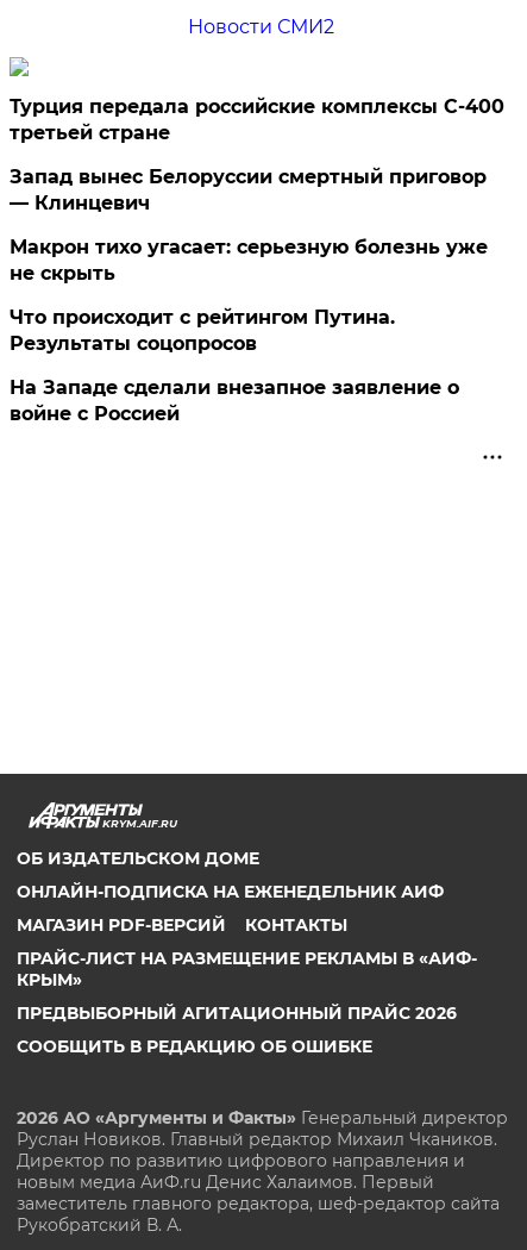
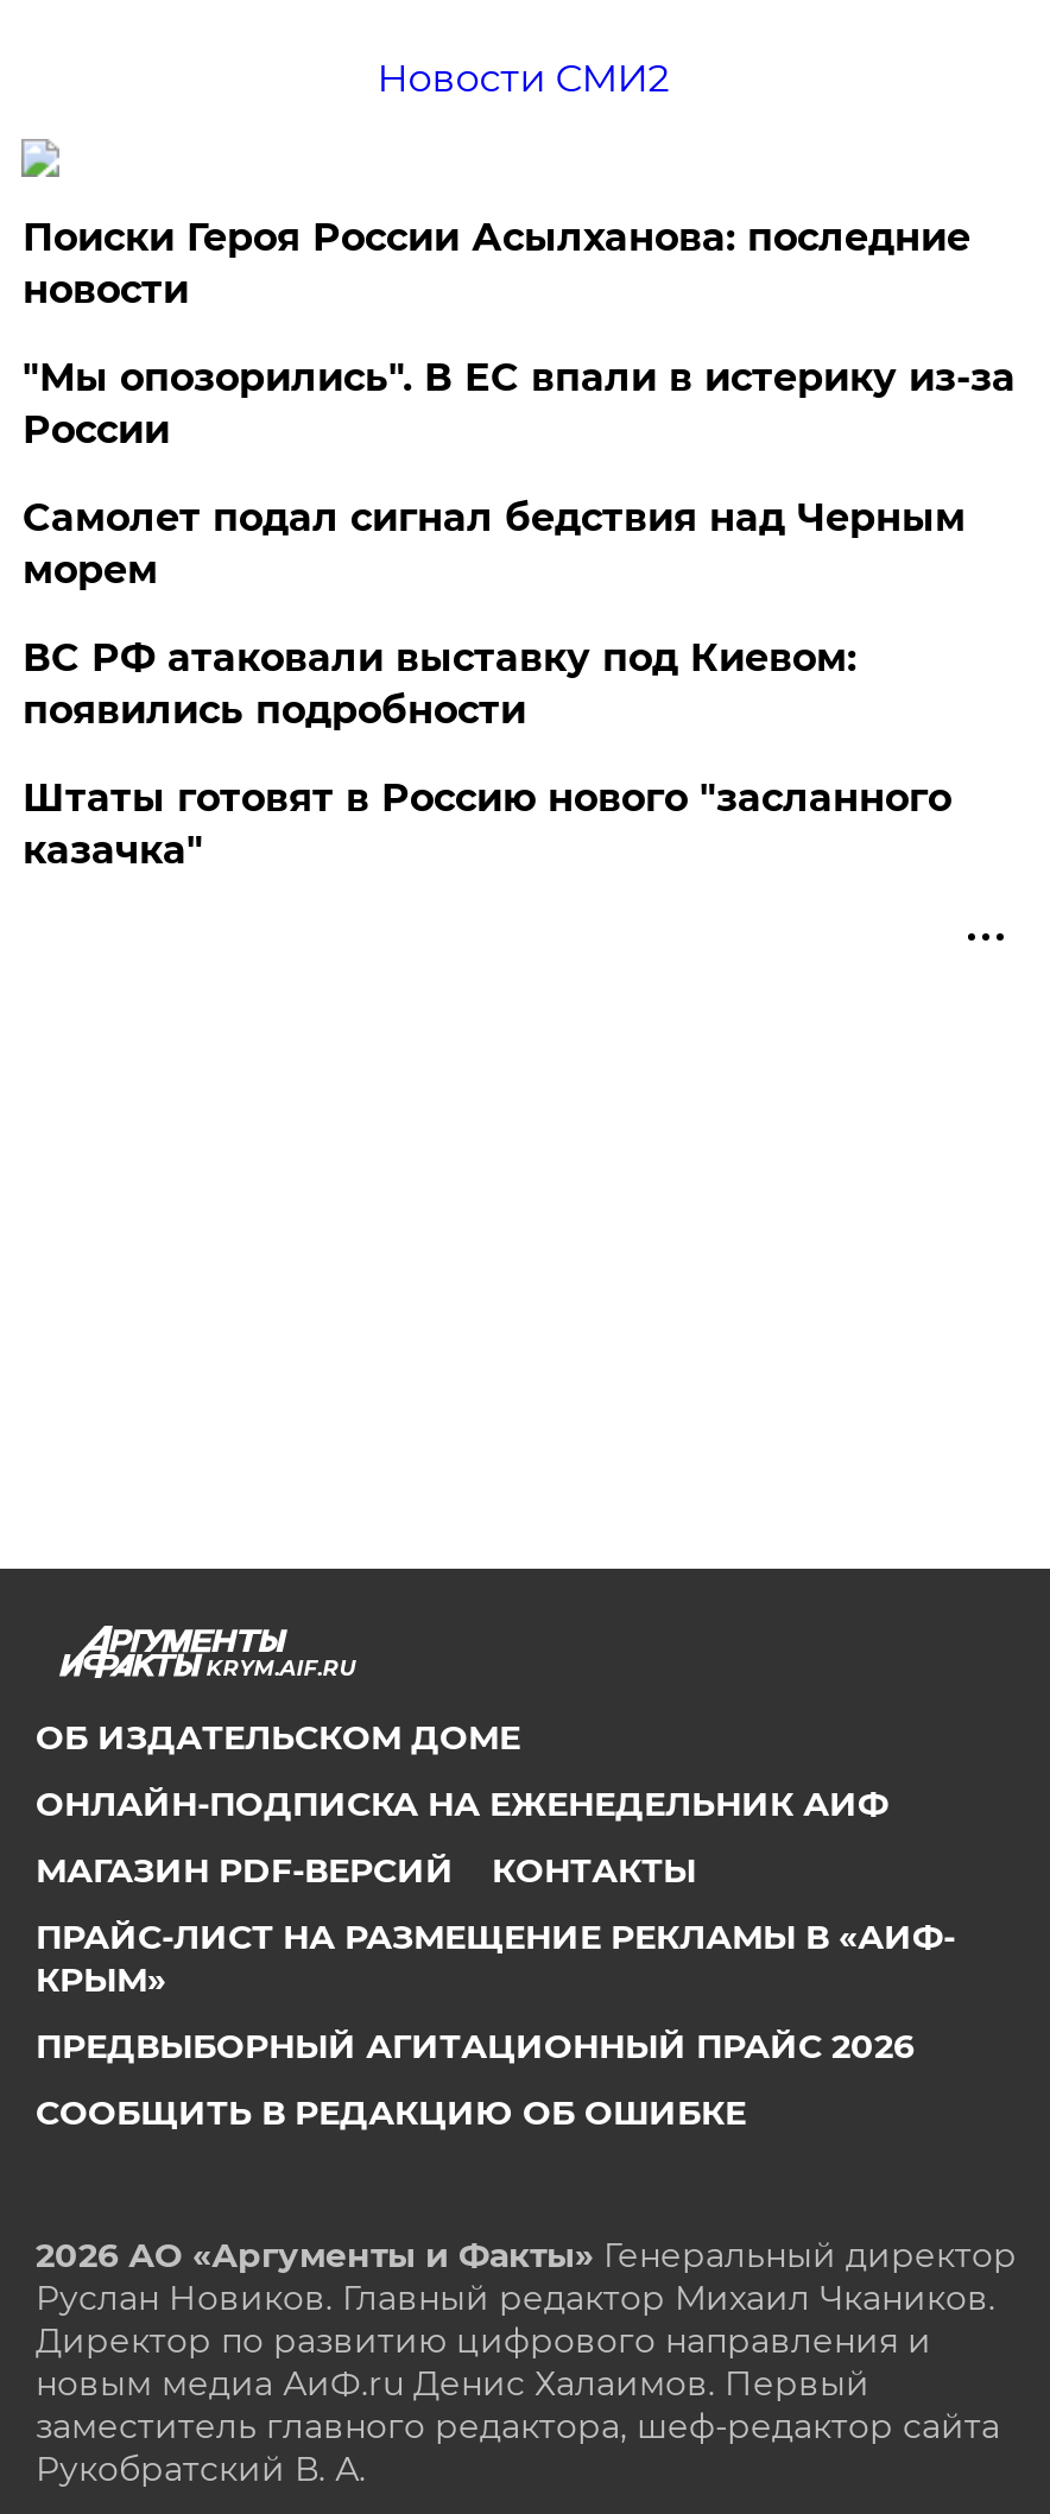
[10,95,505,144] Турция передала российские комплексы С-400 | третьей стране -> [22,215,970,312] Поиски Героя России Асылханова: последние | новости
[10,165,487,214] Запад вынес Белоруссии смертный приговор | — Клинцевич -> [22,355,1015,452] "Мы опозорились". В ЕС впали в истерику из-за | России
[10,236,488,284] Макрон тихо угасает: серьезную болезнь уже | не скрыть -> [22,495,965,592] Самолет подал сигнал бедствия над Черным | морем
[10,306,395,355] Что происходит с рейтингом Путина. | Результаты соцопросов -> [22,635,856,732] ВС РФ атаковали выставку под Киевом: | появились подробности
[10,376,460,425] На Западе сделали внезапное заявление о | войне с Россией -> [22,775,951,873] Штаты готовят в Россию нового "засланного | казачка"

